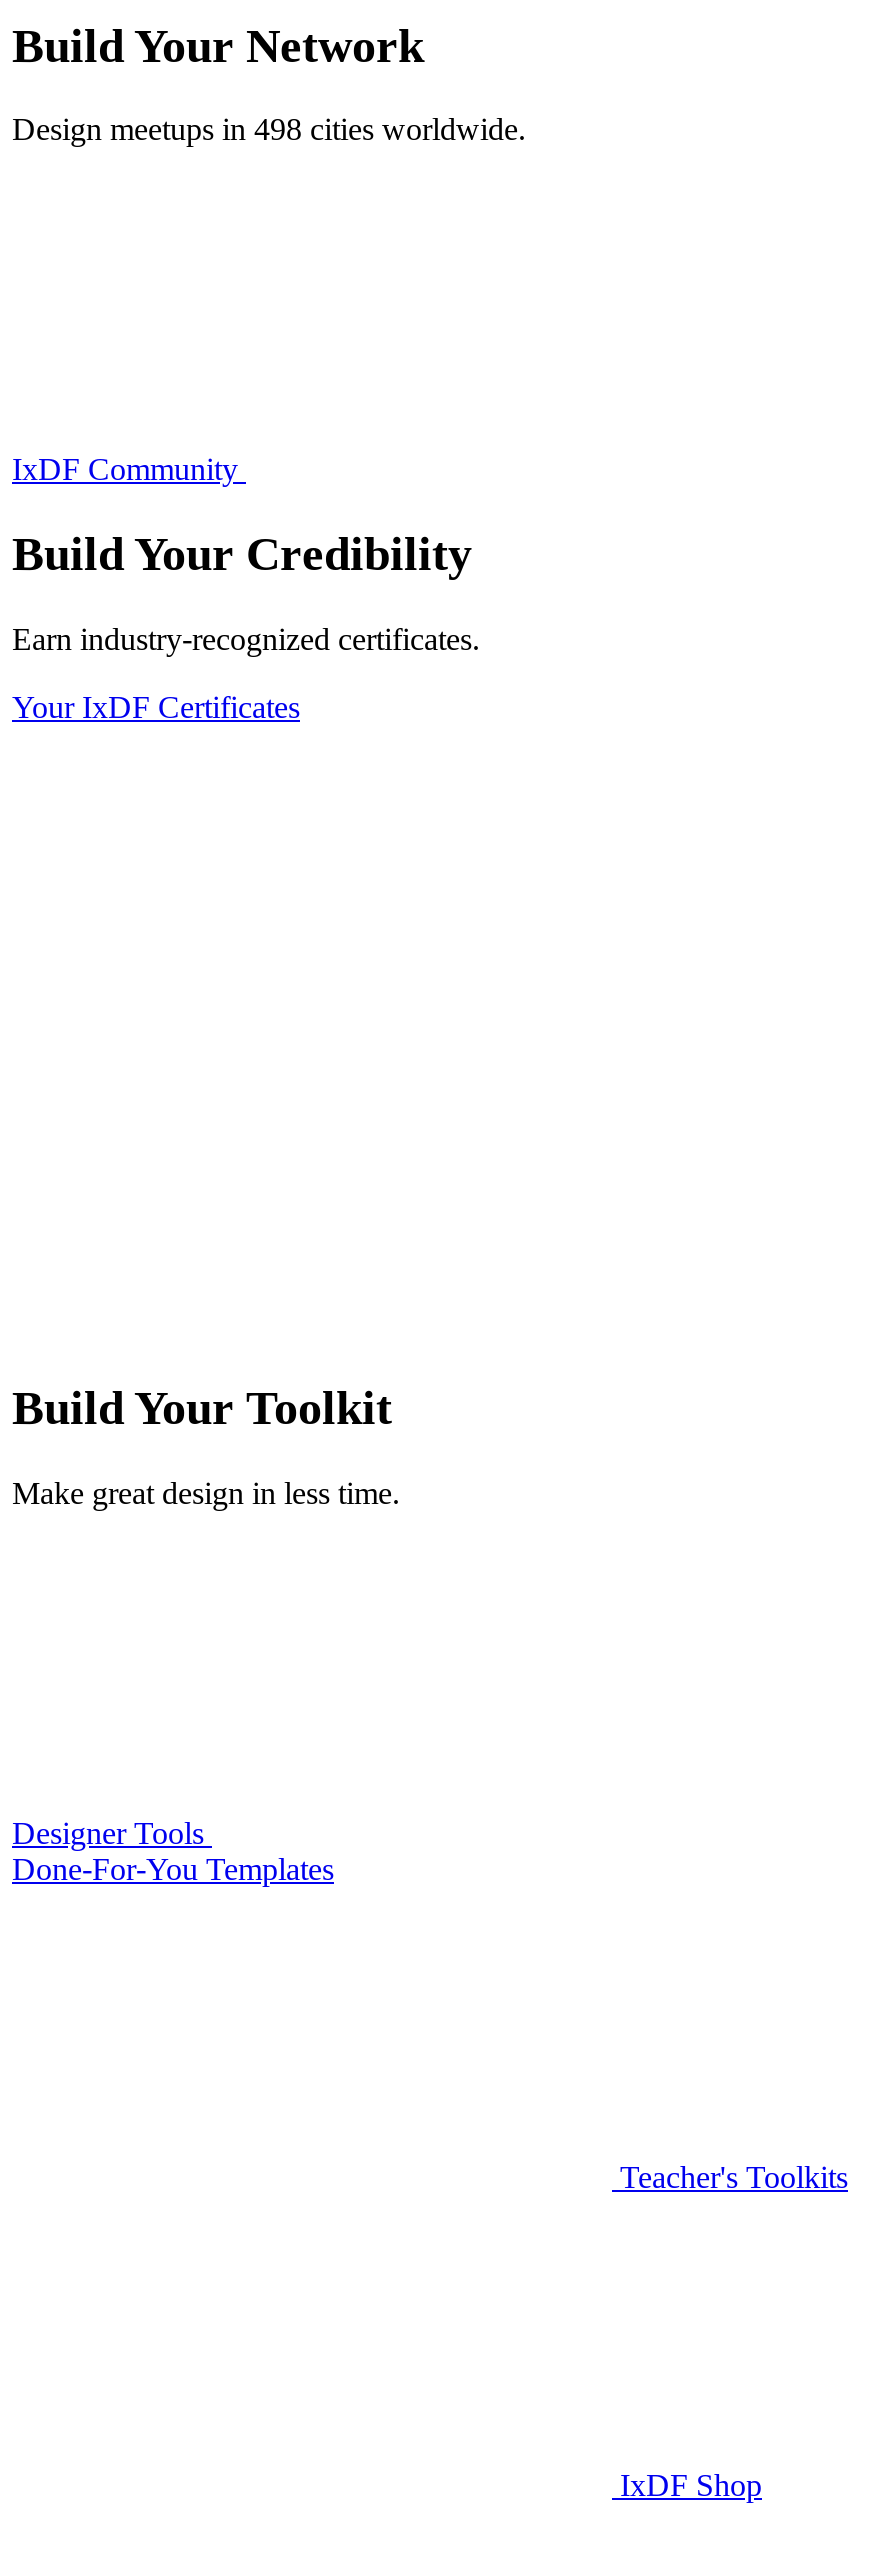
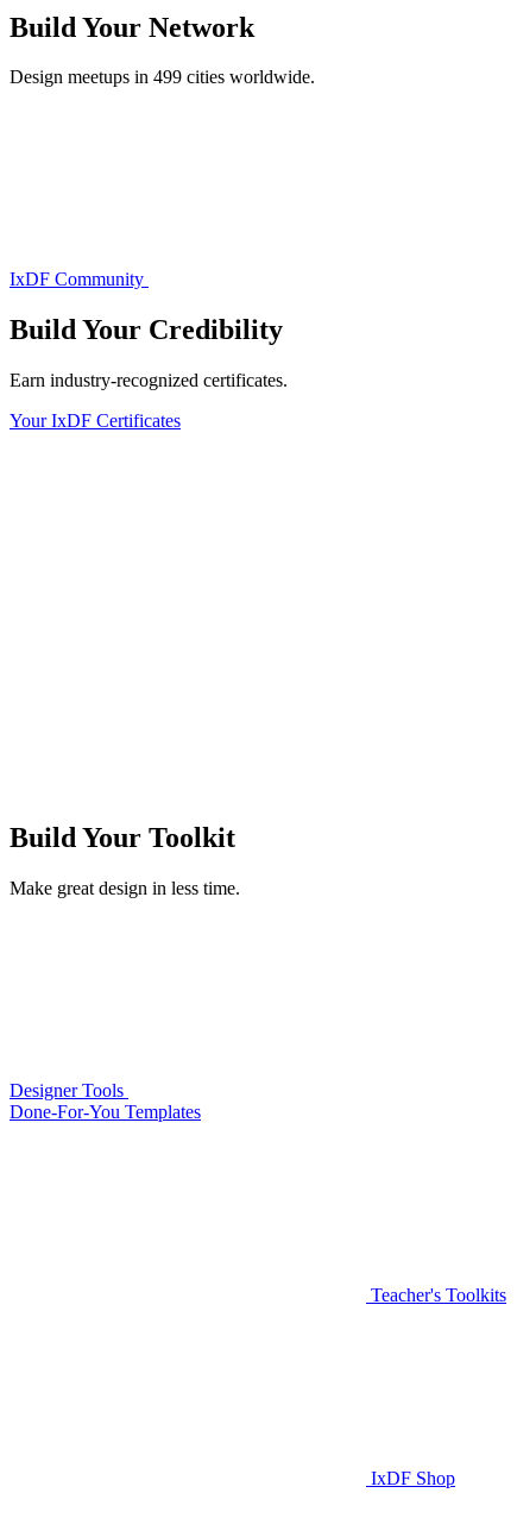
[12,113,526,147] Design meetups in 498 cities worldwide. -> [10,67,315,87] Design meetups in 499 cities worldwide.

